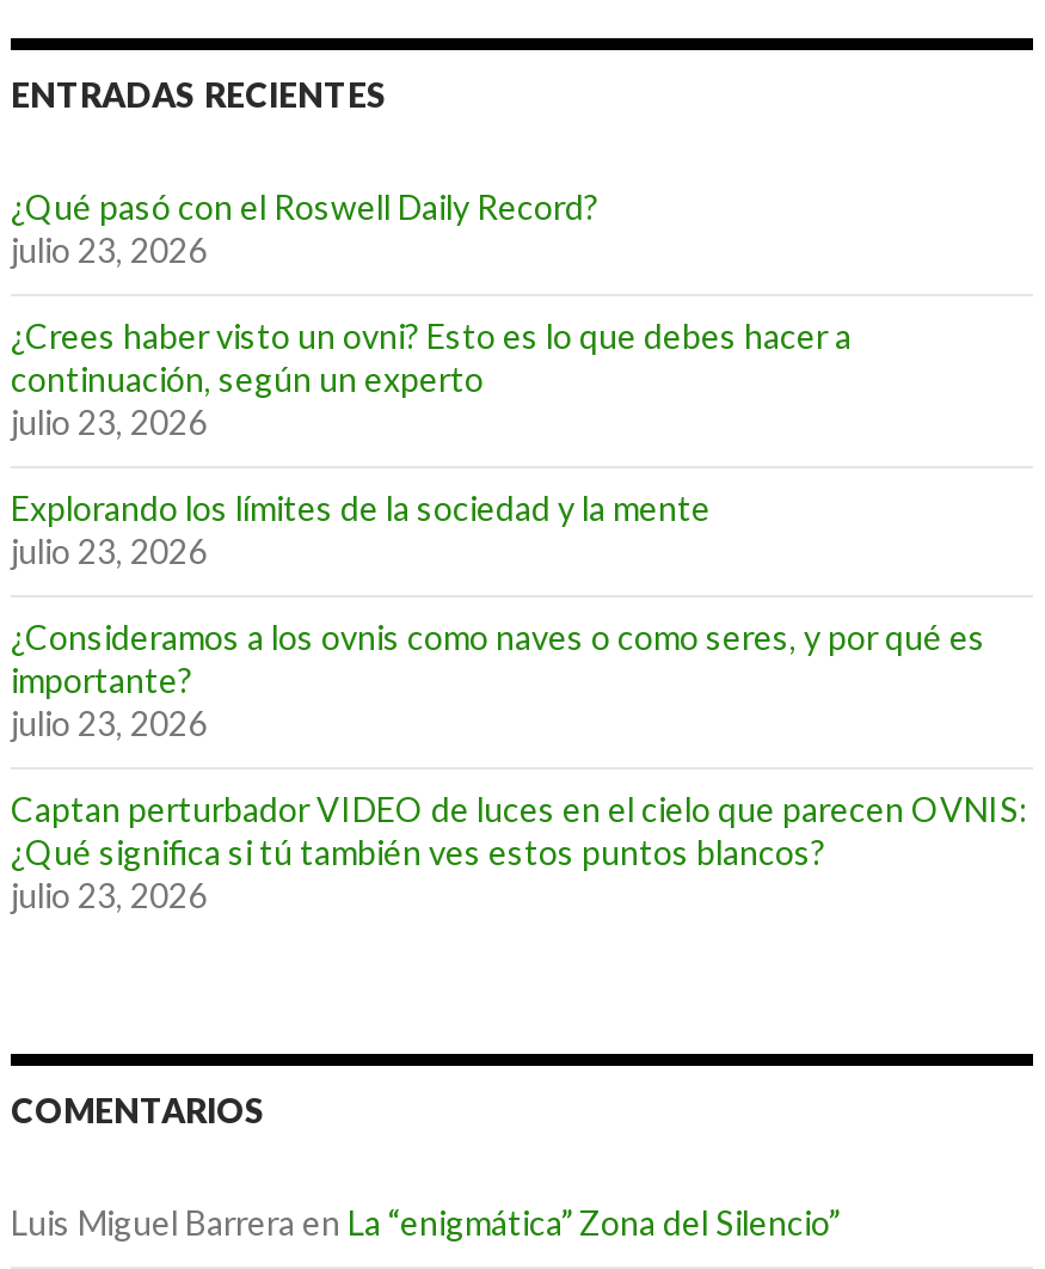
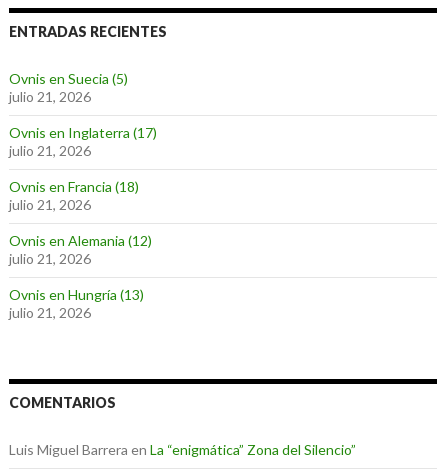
[11,186,598,270] ¿Qué pasó con el Roswell Daily Record? | julio 23, 2026 -> [9,70,128,105] Ovnis en Suecia (5) | julio 21, 2026
[11,315,852,442] ¿Crees haber visto un ovni? Esto es lo que debes hacer a | continuación, según un experto | julio 23, 2026 -> [9,124,157,159] Ovnis en Inglaterra (17) | julio 21, 2026
[11,488,711,571] Explorando los límites de la sociedad y la mente | julio 23, 2026 -> [9,178,139,213] Ovnis en Francia (18) | julio 21, 2026
[11,617,985,743] ¿Consideramos a los ovnis como naves o como seres, y por qué es | importante? | julio 23, 2026 -> [9,232,152,267] Ovnis en Alemania (12) | julio 21, 2026
[11,789,1028,915] Captan perturbador VIDEO de luces en el cielo que parecen OVNIS: | ¿Qué significa si tú también ves estos puntos blancos? | julio 23, 2026 -> [9,286,144,321] Ovnis en Hungría (13) | julio 21, 2026

